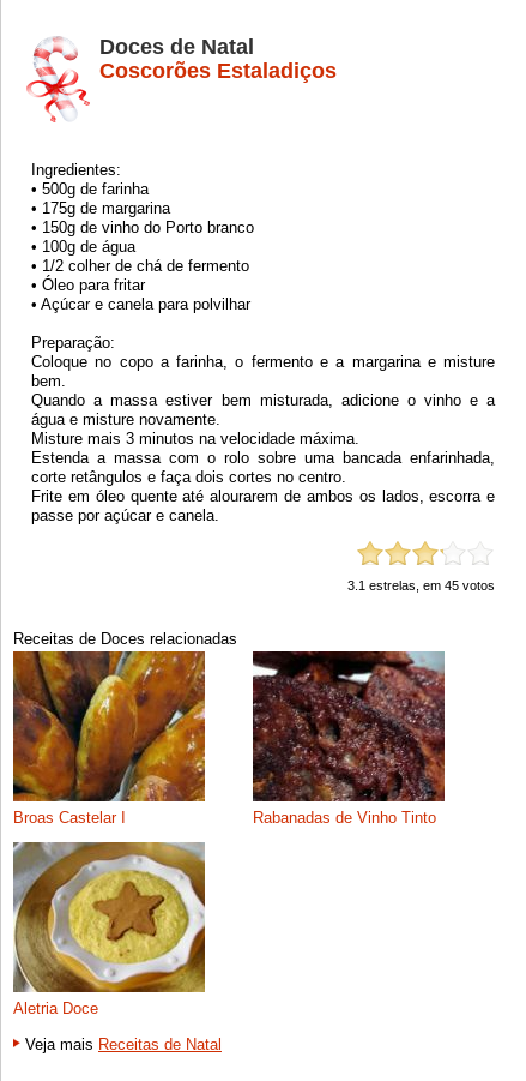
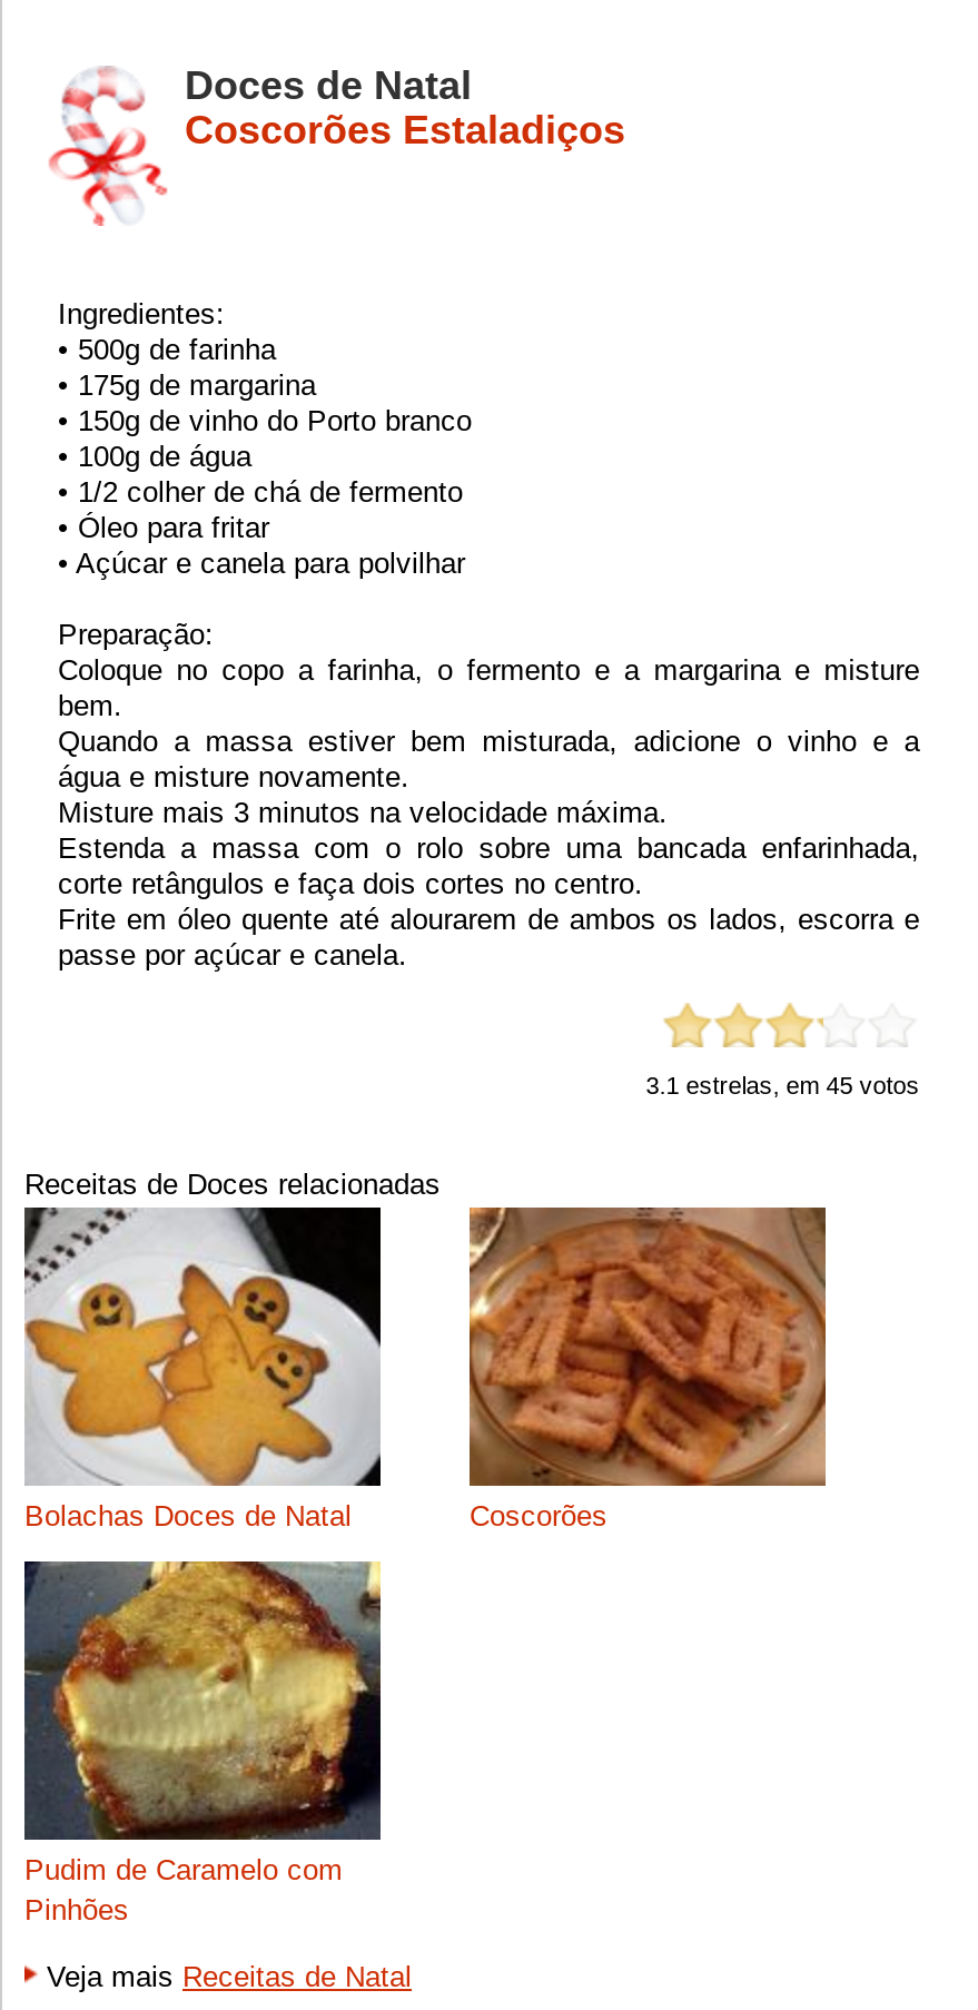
[12,651,206,779] [image] -> [22,1208,383,1484] [image]
[13,650,446,827] [image] | Broas Castelar I | Rabanadas de Vinho Tinto -> [24,1205,828,1533] [image] | Bolachas Doces de Natal | Coscorões
[13,841,206,1017] [image] | Aletria Doce -> [22,1561,383,1927] [image] | Pudim de Caramelo com | Pinhões

